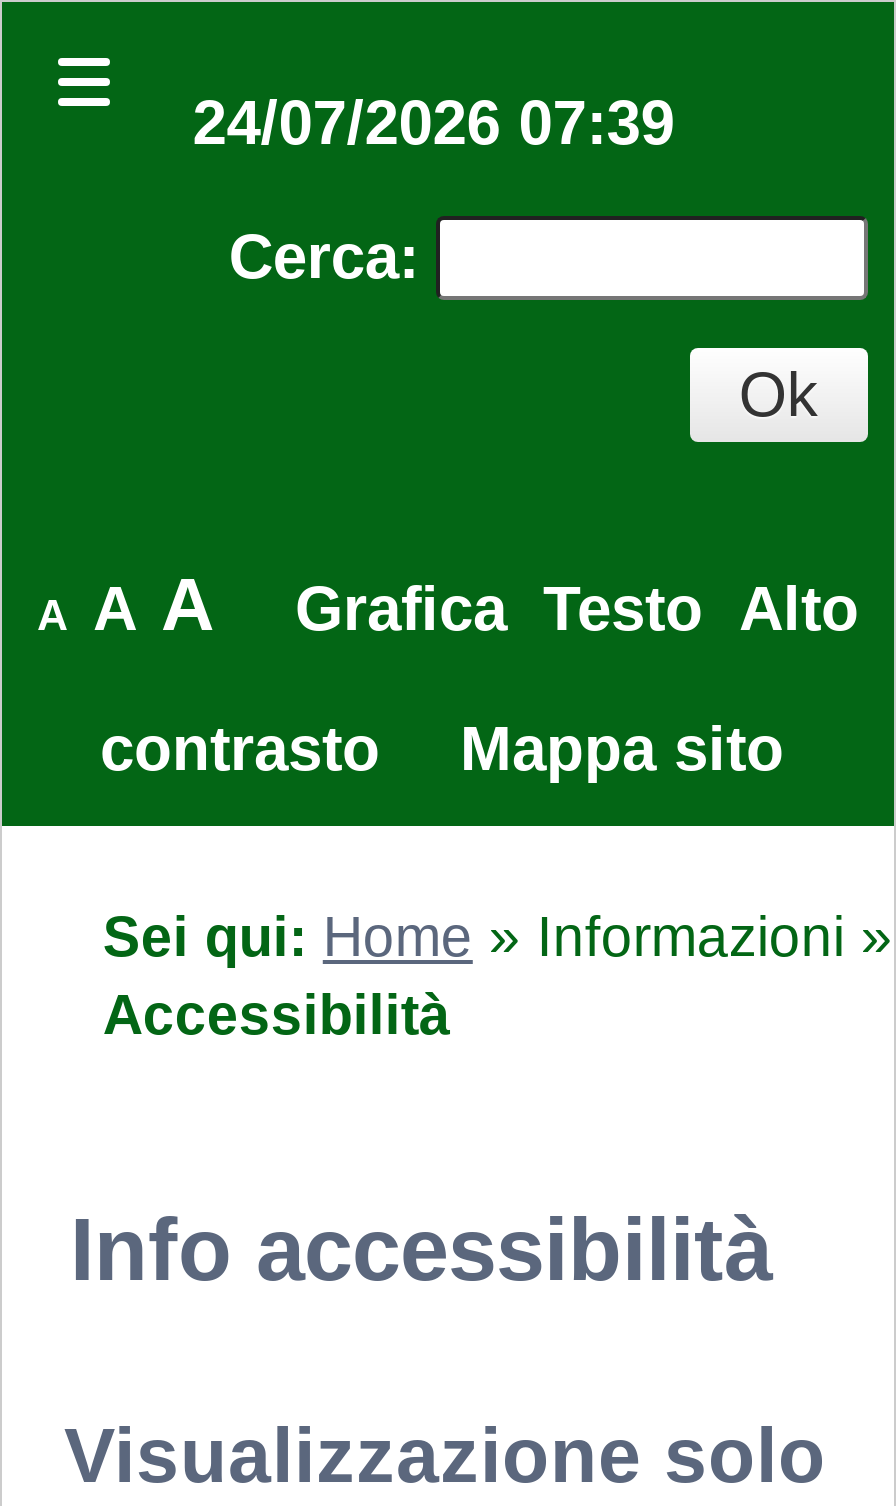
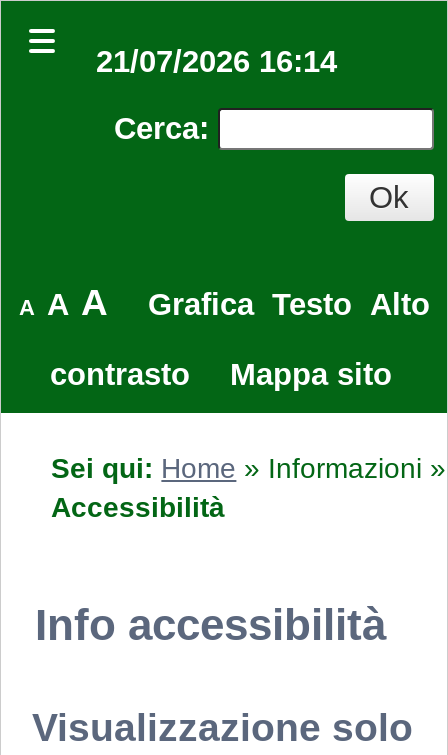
[193,89,675,159] 24/07/2026 07:39 -> [96,44,337,79] 21/07/2026 16:14

